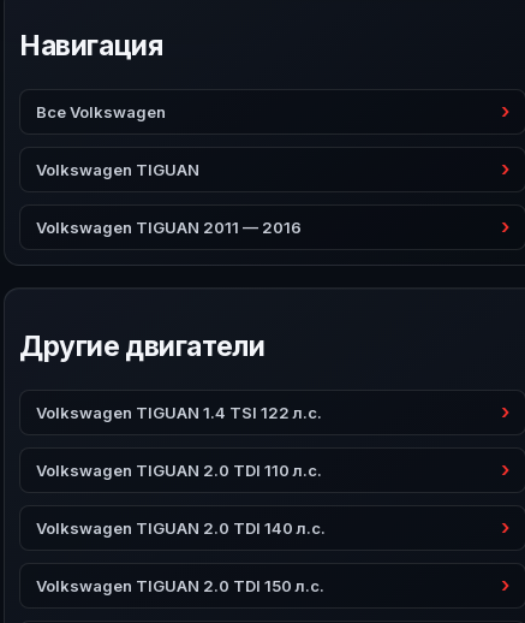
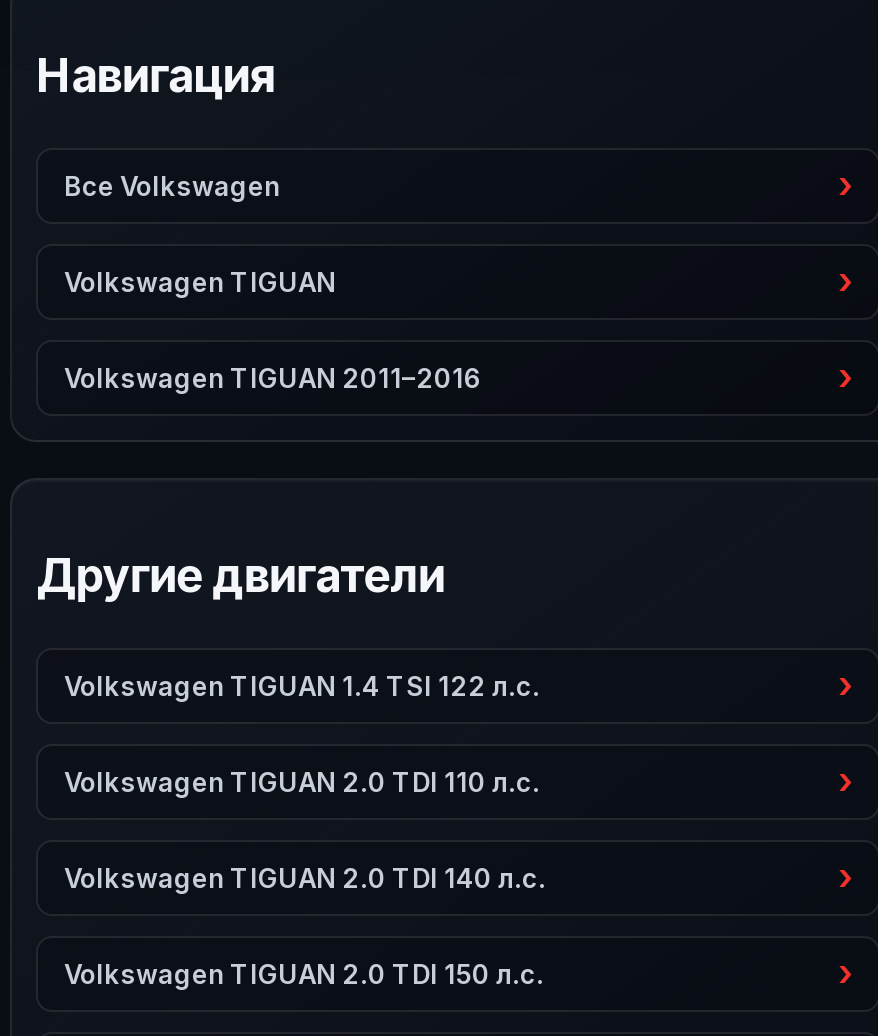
[36,218,302,237] Volkswagen TIGUAN 2011 — 2016 -> [64,362,482,394] Volkswagen TIGUAN 2011–2016

